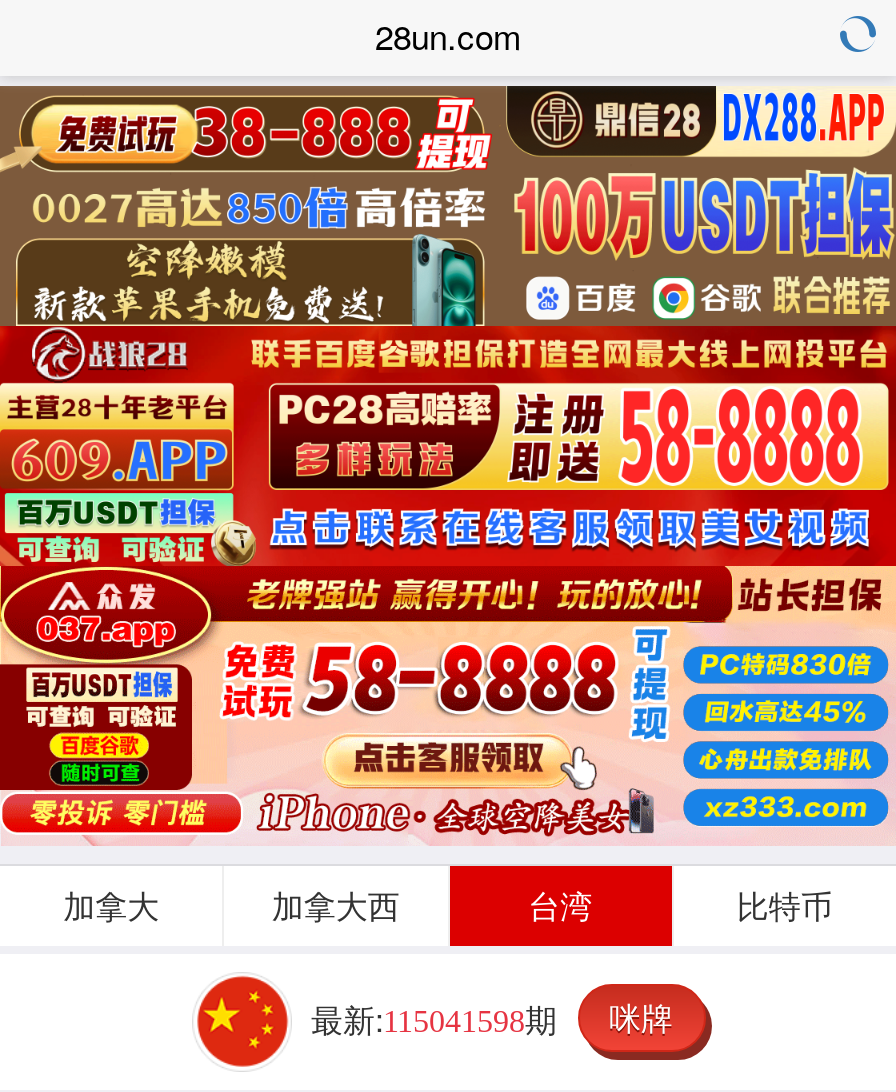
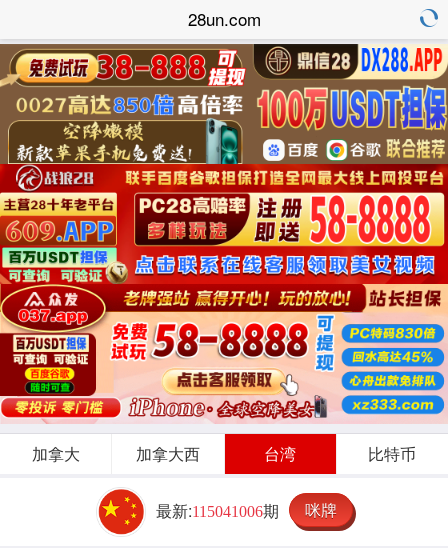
[311,994,673,1042] 最新:115041598期 咪牌 -> [155,498,336,522] 最新:115041006期 咪牌

